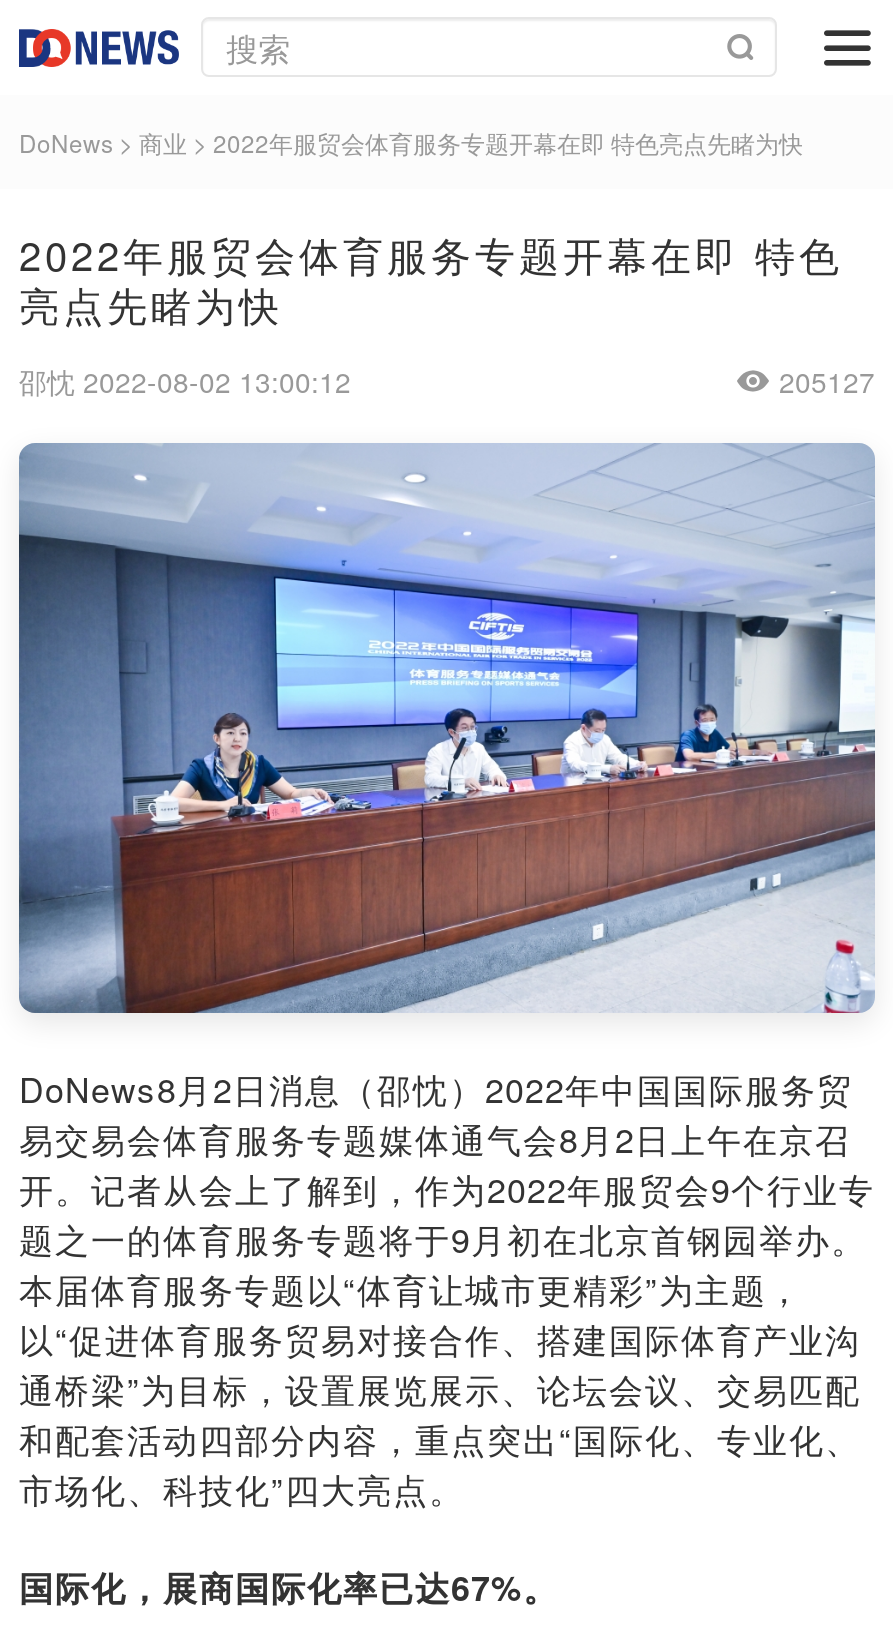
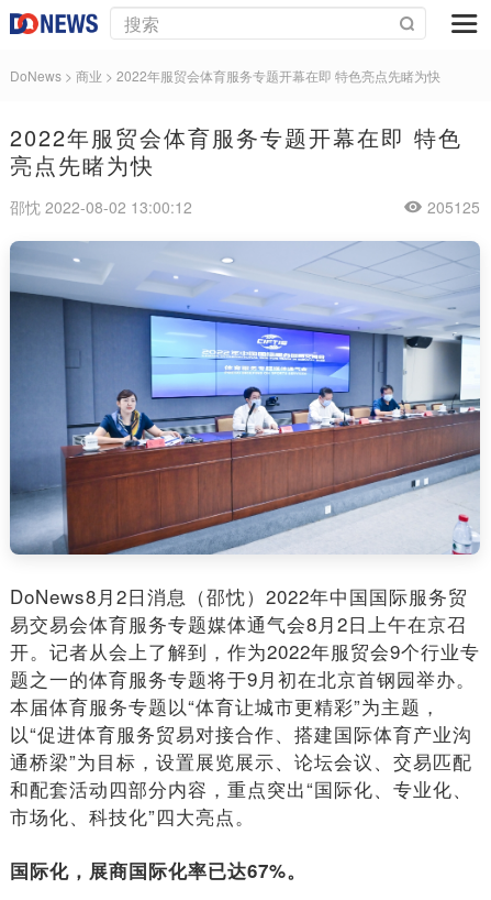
[779,361,875,401] 205127 -> [427,196,480,218] 205125

